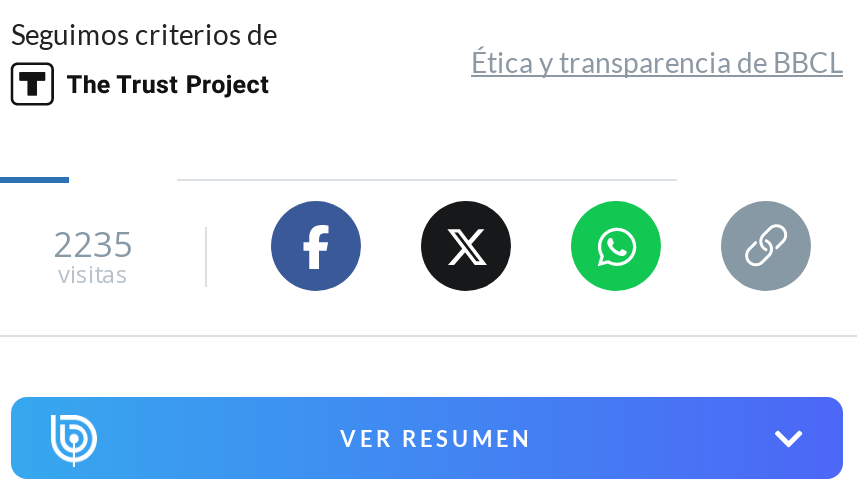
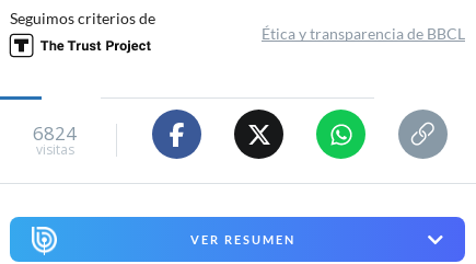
[53,221,133,267] 2235 -> [33,120,77,146] 6824

